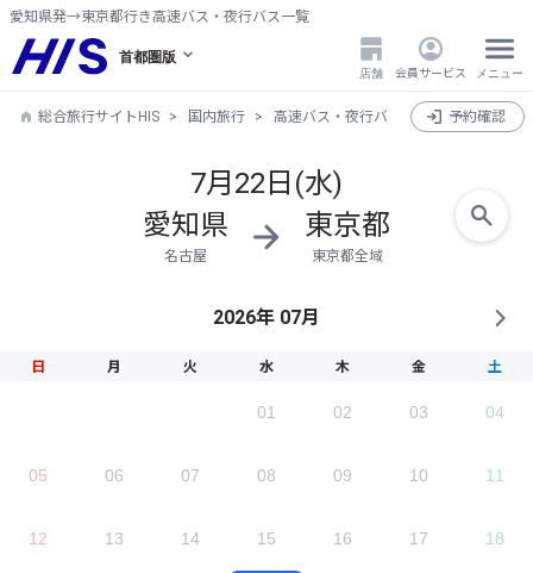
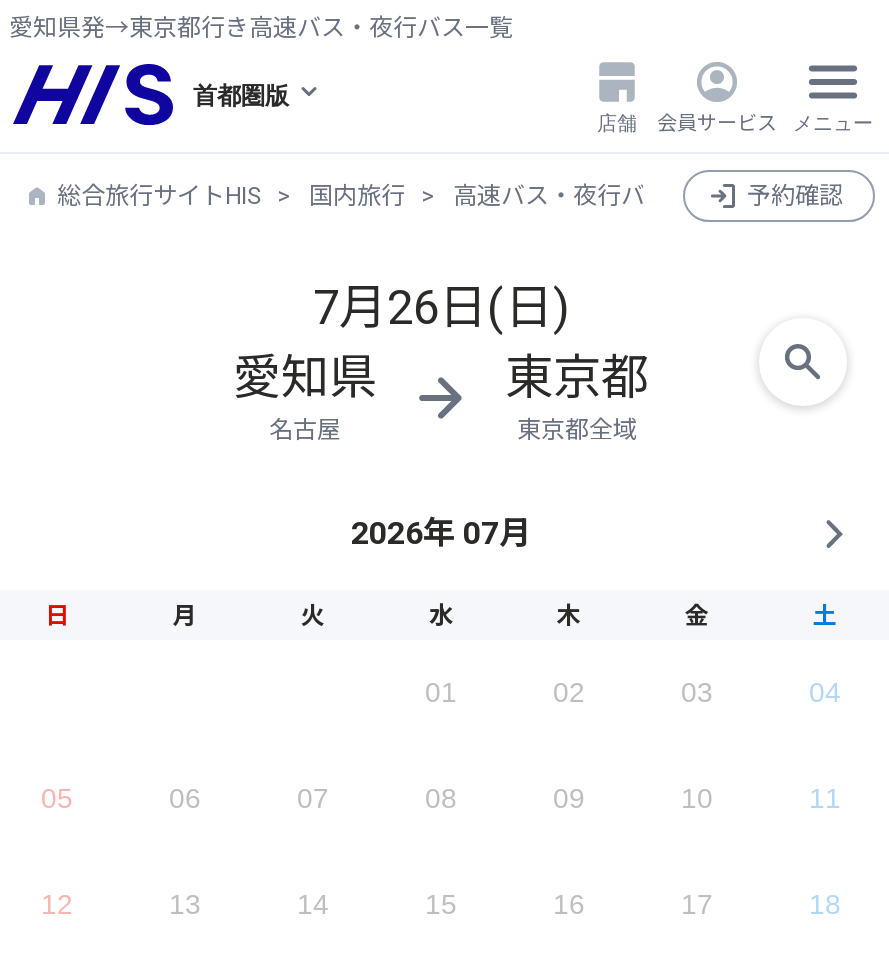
[190,167,343,200] 7月22日(水) -> [313,280,569,336] 7月26日(日)

